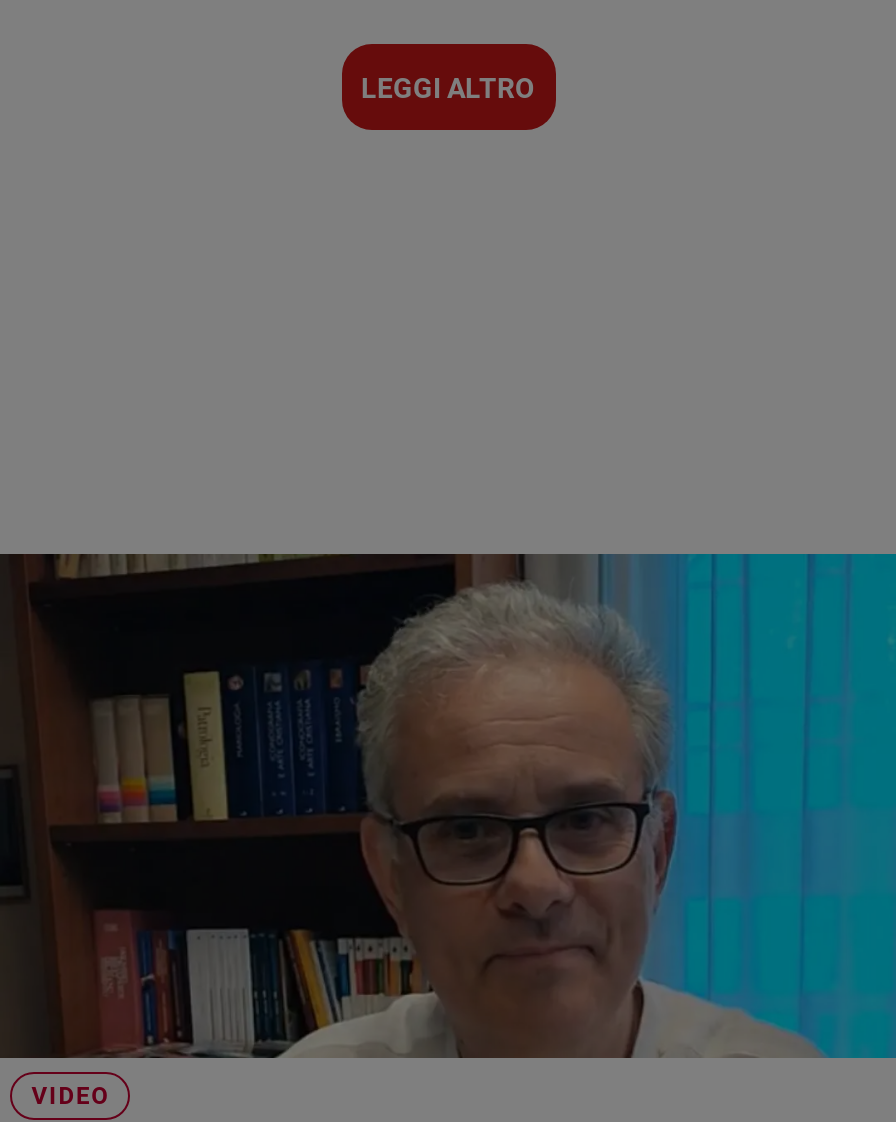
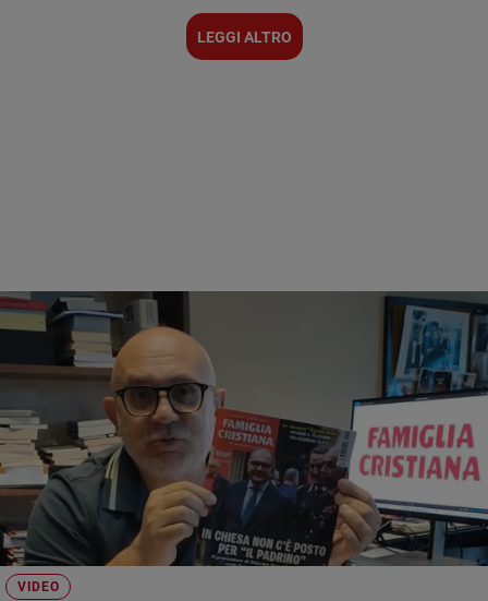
[6,552,890,1060] [image] -> [3,290,485,567] [image]

